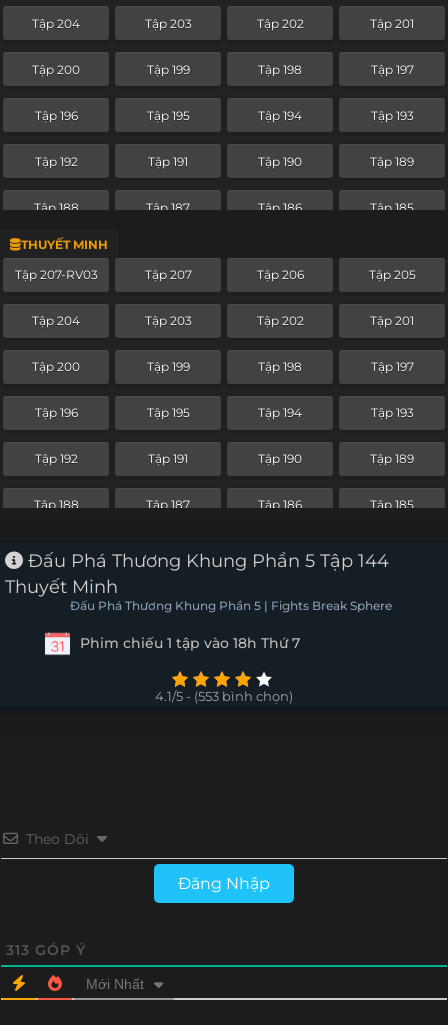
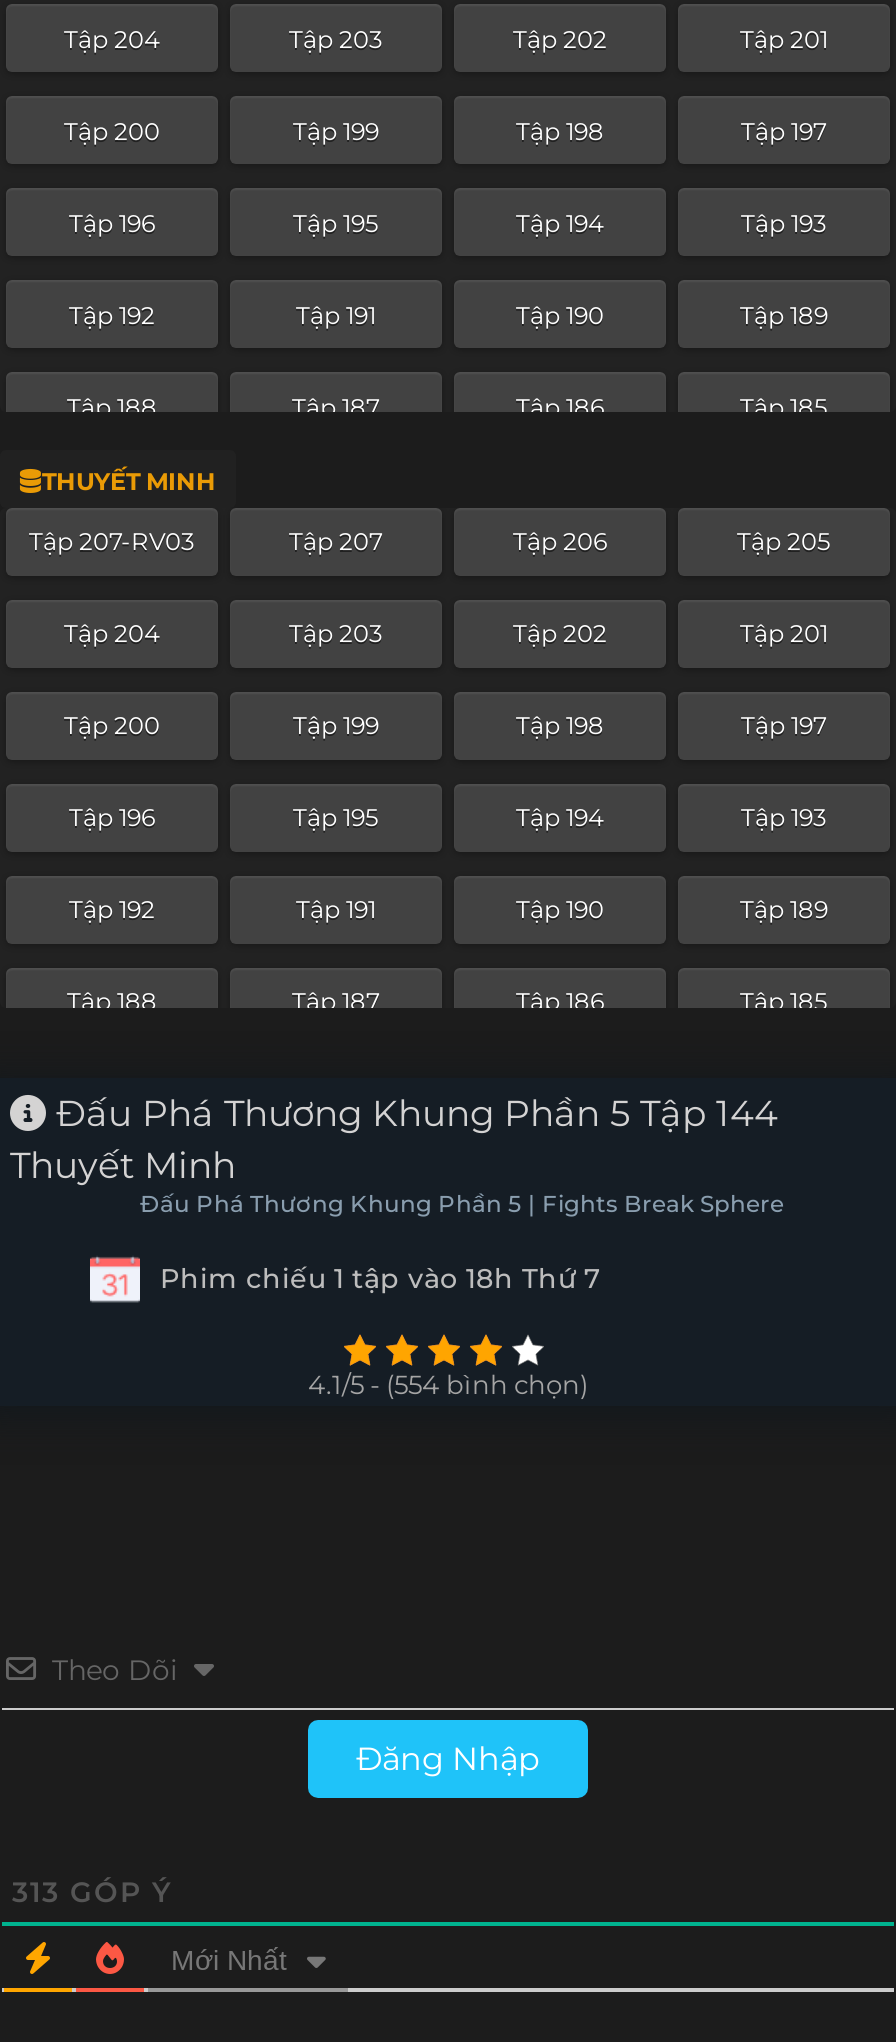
[155,689,293,704] 4.1/5 - (553 bình chọn) -> [308,1370,588,1400] 4.1/5 - (554 bình chọn)

